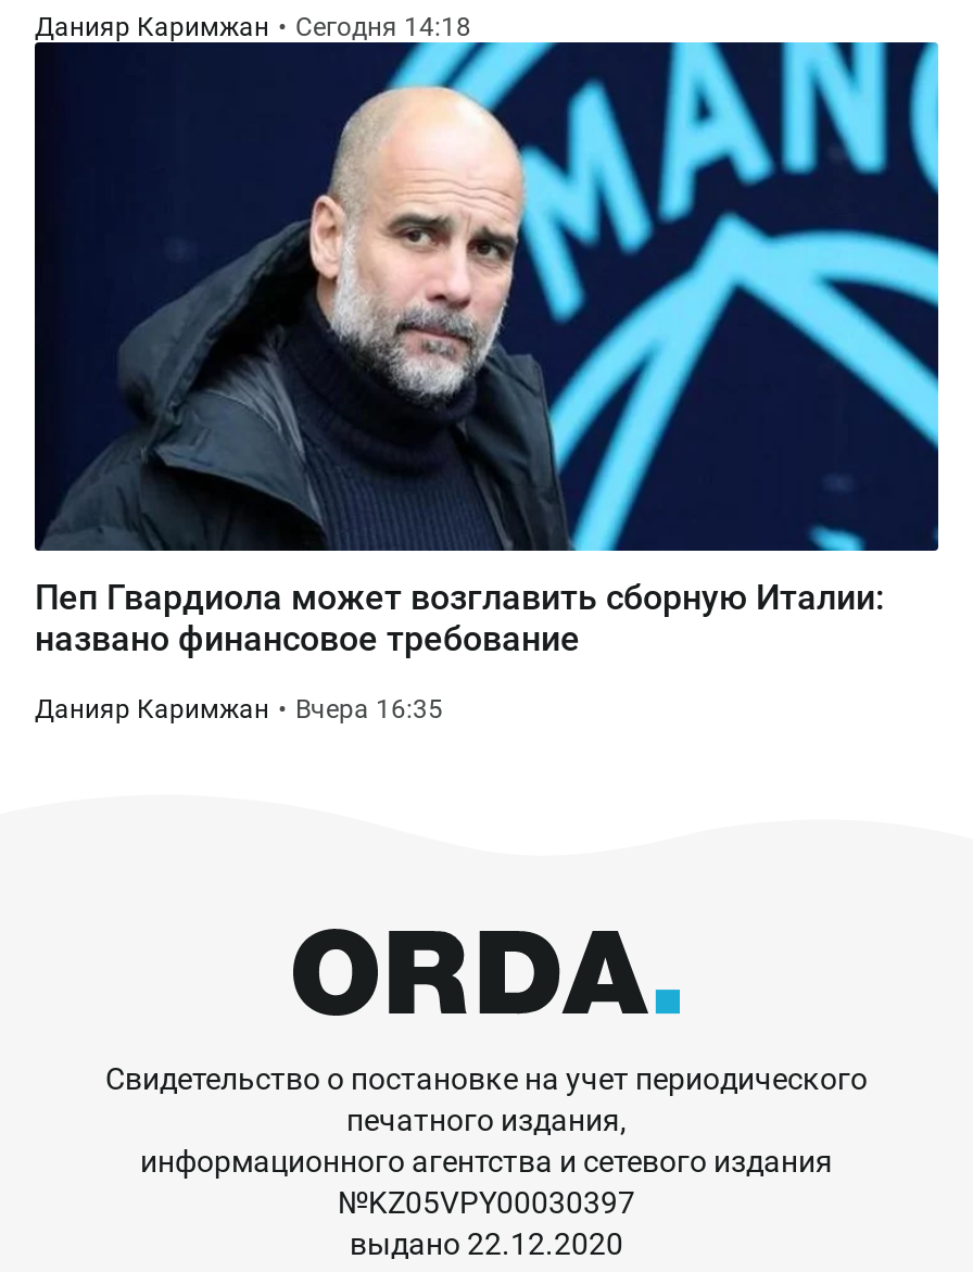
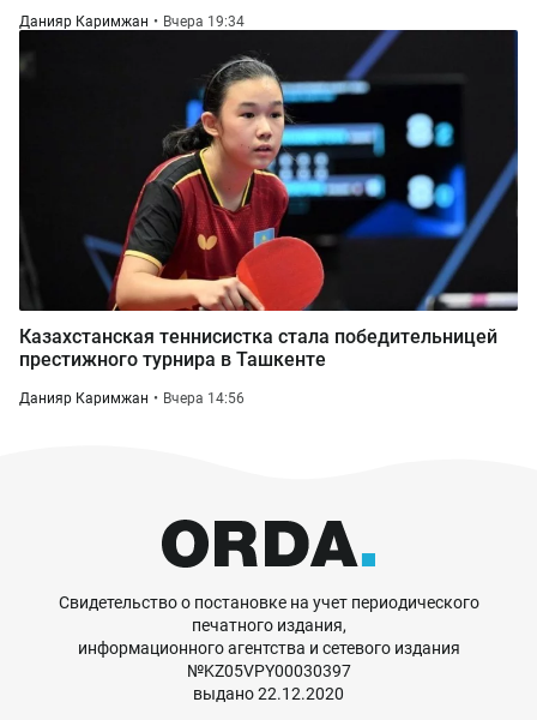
[35,12,940,553] [image] | Данияр Каримжан Сегодня 14:18 -> [19,13,519,312] [image] | Данияр Каримжан Вчера 19:34
[35,577,884,659] Пеп Гвардиола может возглавить сборную Италии: | названо финансовое требование -> [19,325,497,371] Казахстанская теннисистка стала победительницей | престижного турнира в Ташкенте
[35,694,443,725] Данияр Каримжан Вчера 16:35 -> [19,390,245,407] Данияр Каримжан Вчера 14:56

